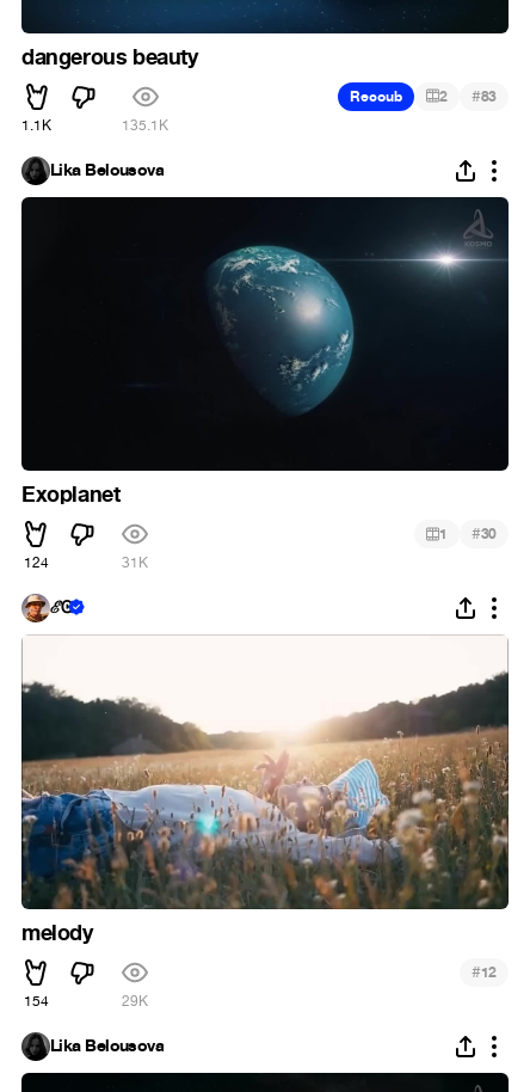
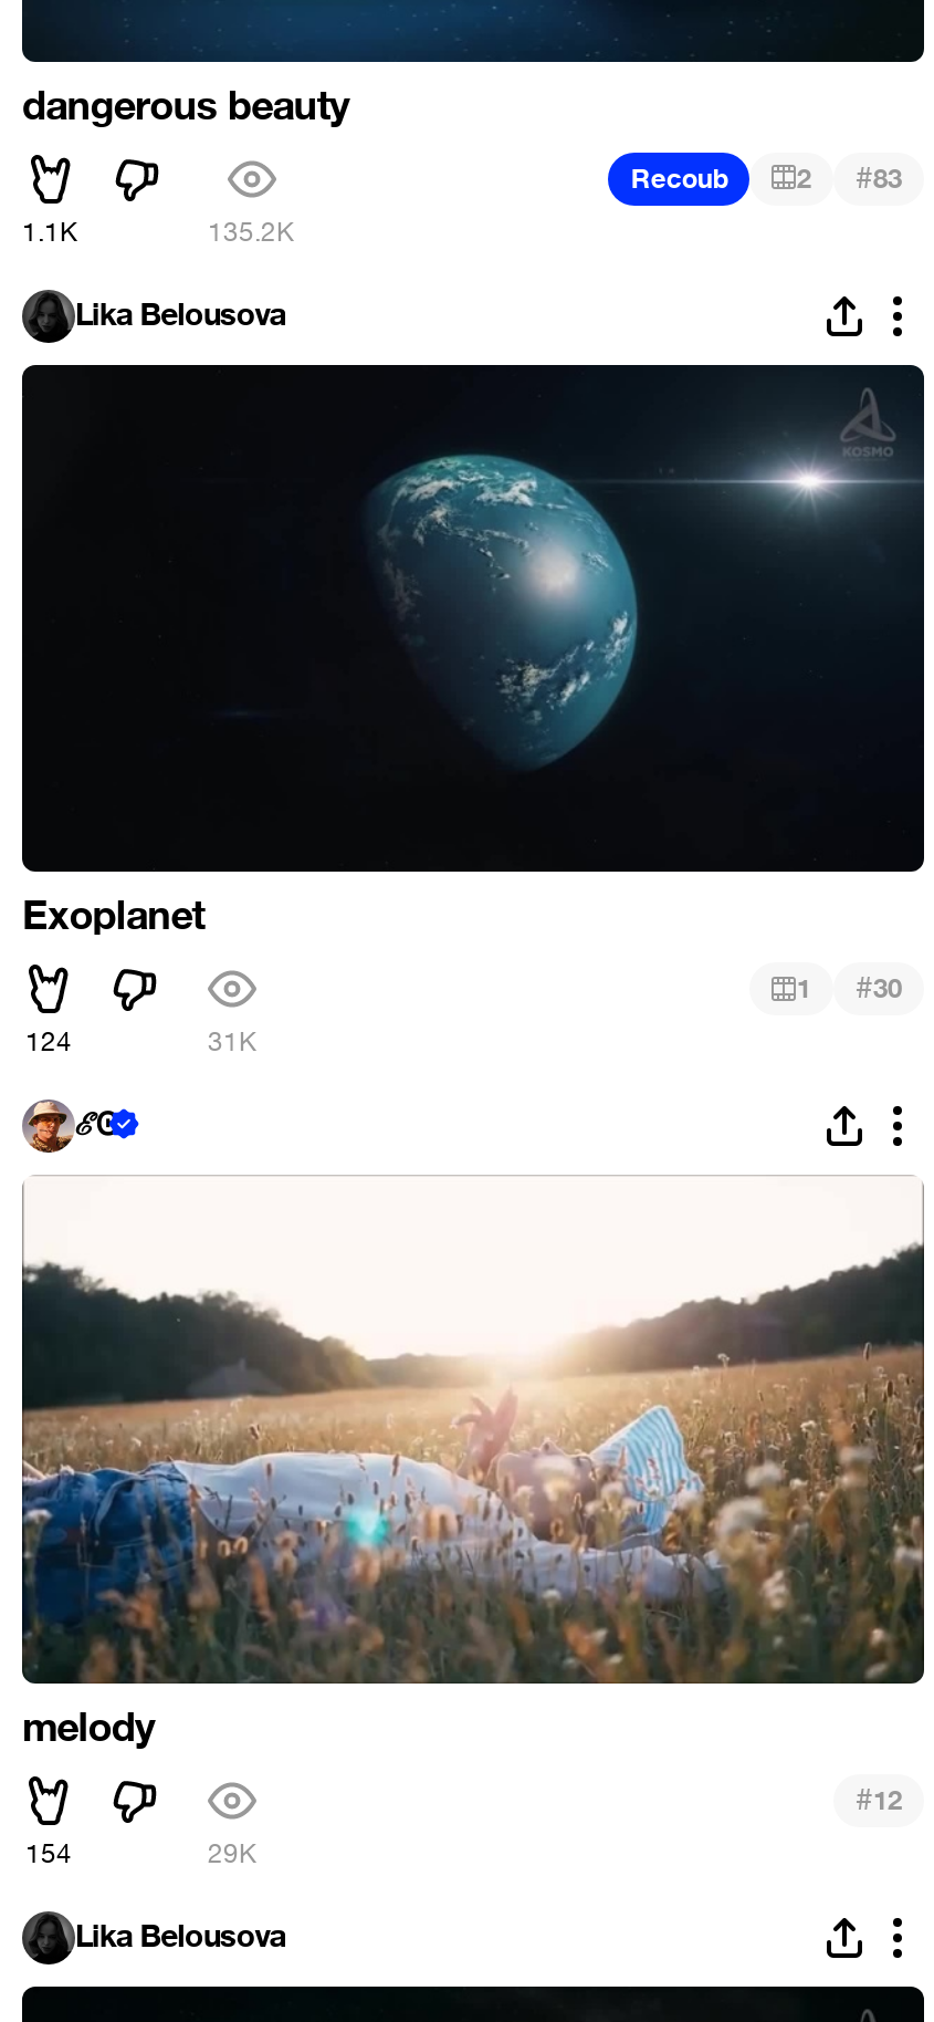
[122,115,168,134] 135.1K -> [208,213,294,249] 135.2K

